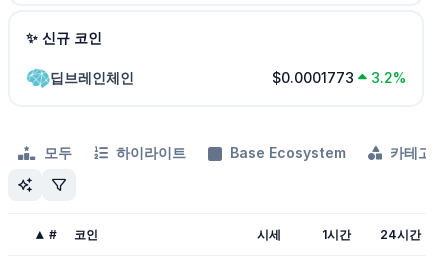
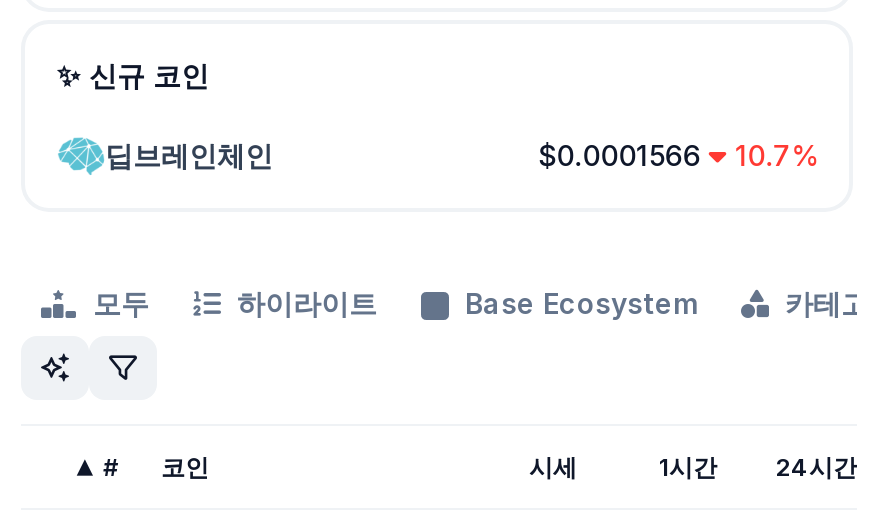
[272,69,354,86] $0.0001773 -> [538,139,700,173] $0.0001566
[371,69,406,86] 3.2% -> [735,139,817,173] 10.7%

